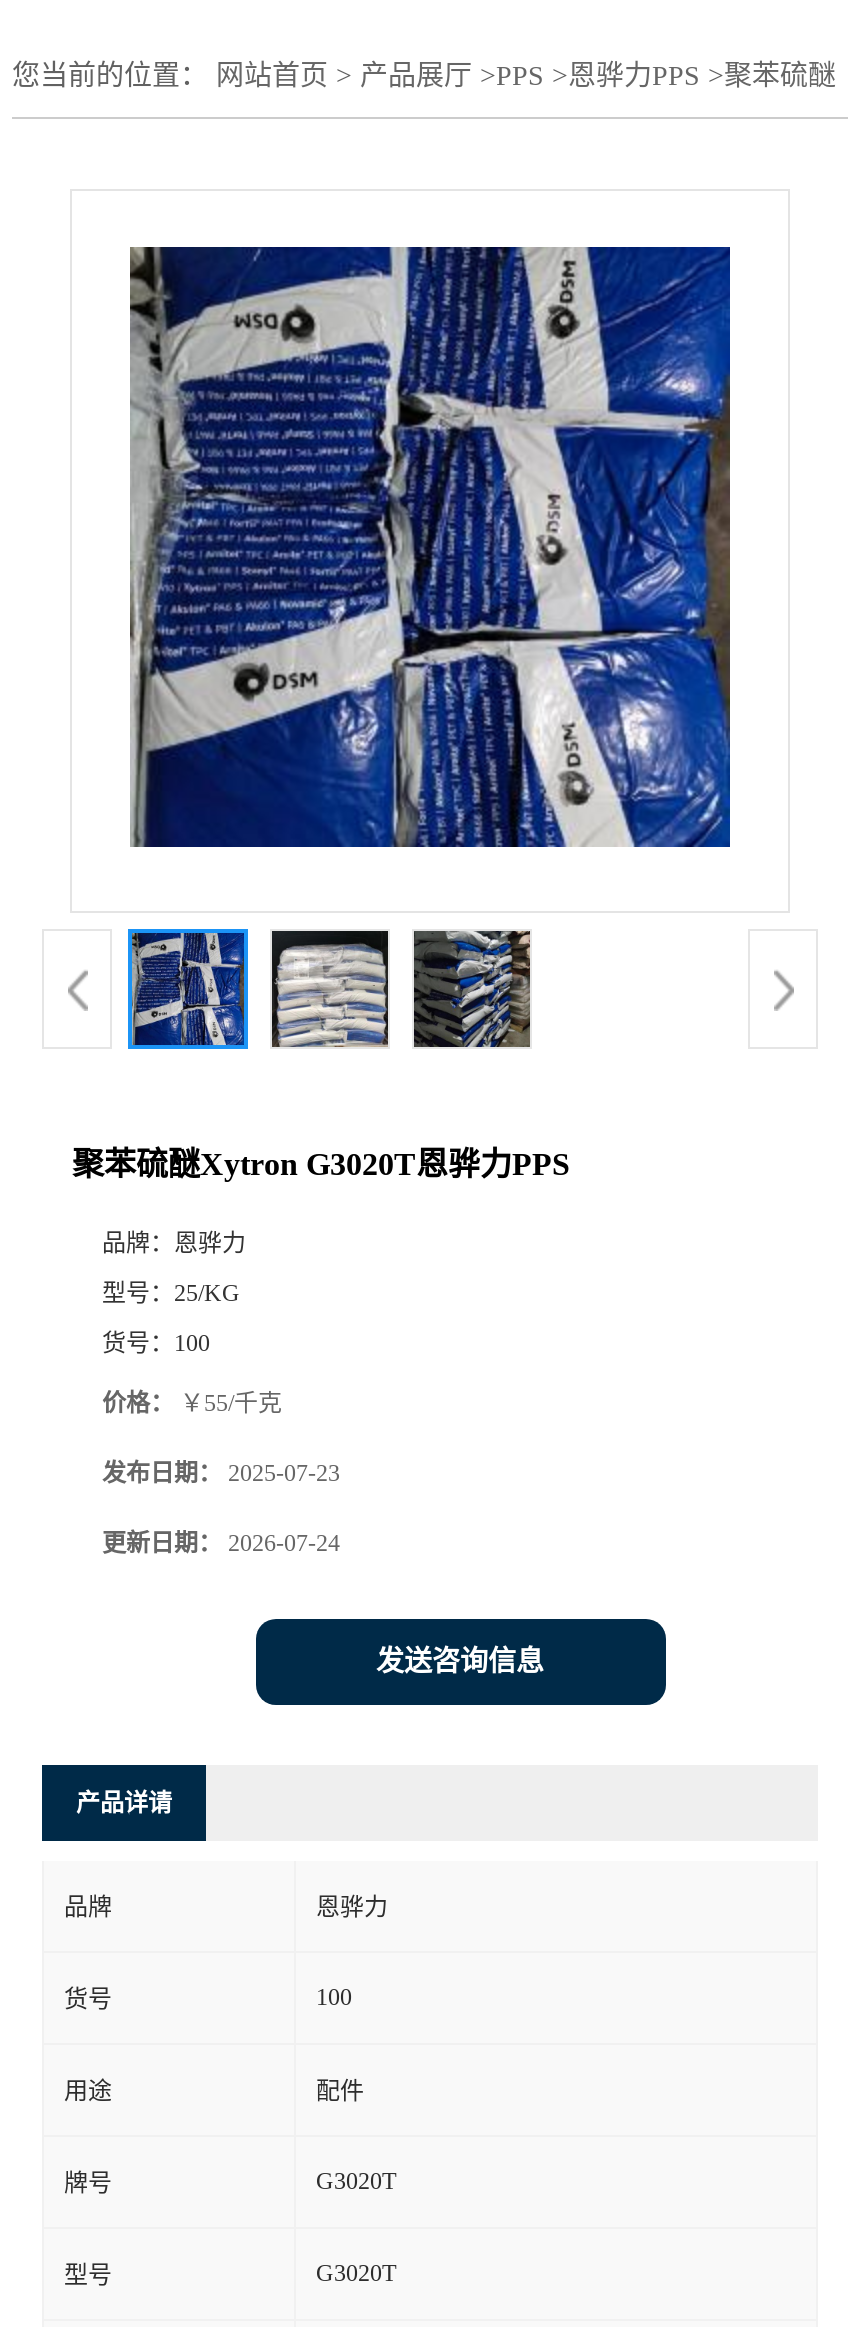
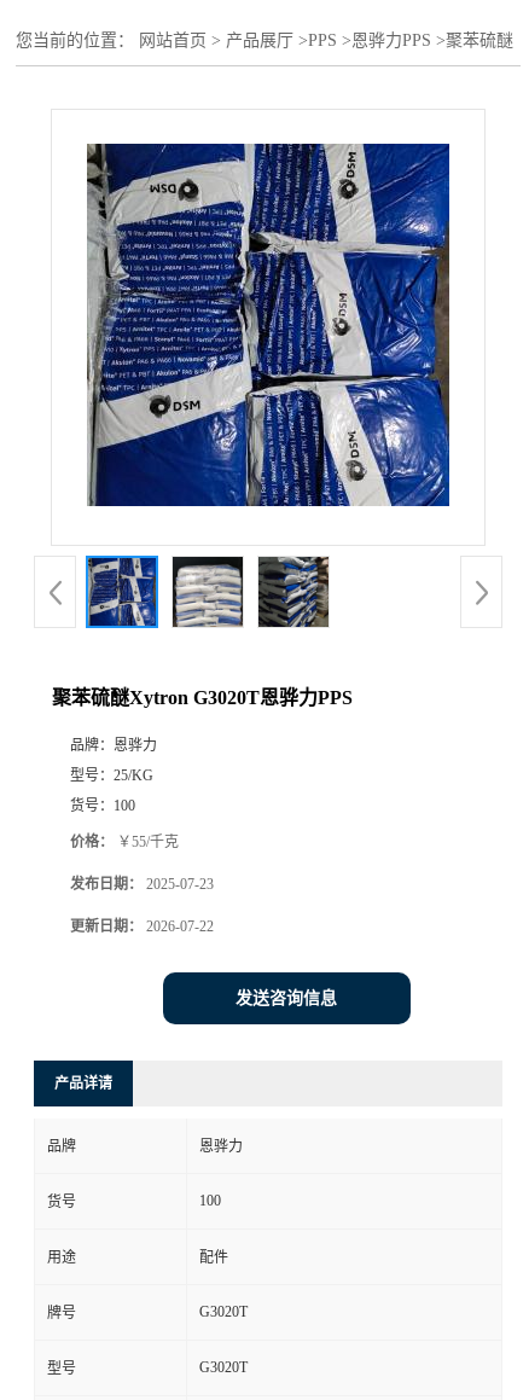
[102,1528,340,1556] 更新日期：2026-07-24 -> [70,918,214,935] 更新日期：2026-07-22

